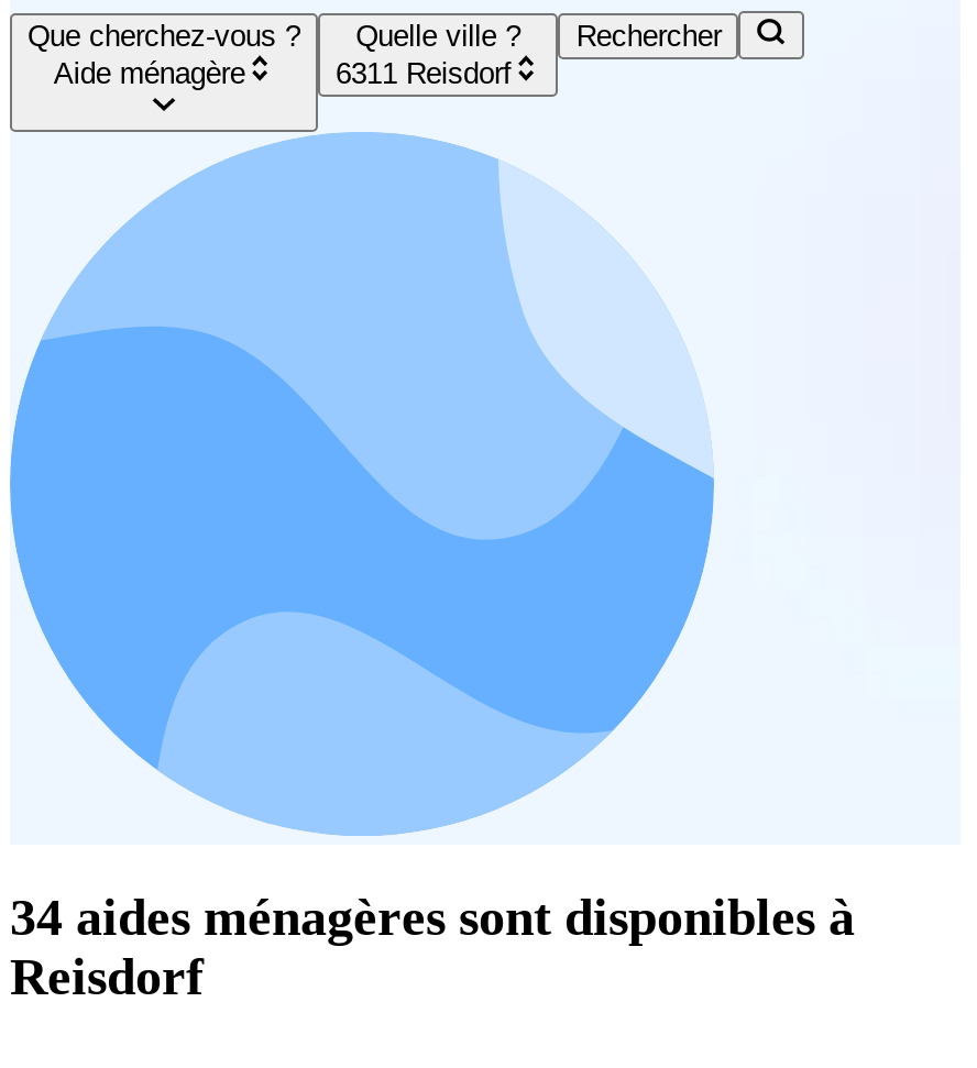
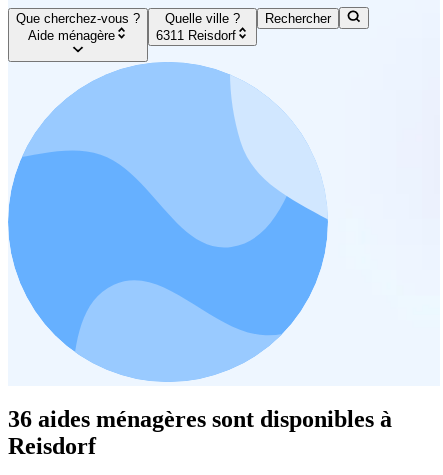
[10,888,855,945] 34 aides ménagères sont disponibles à -> [8,406,392,432] 36 aides ménagères sont disponibles à

